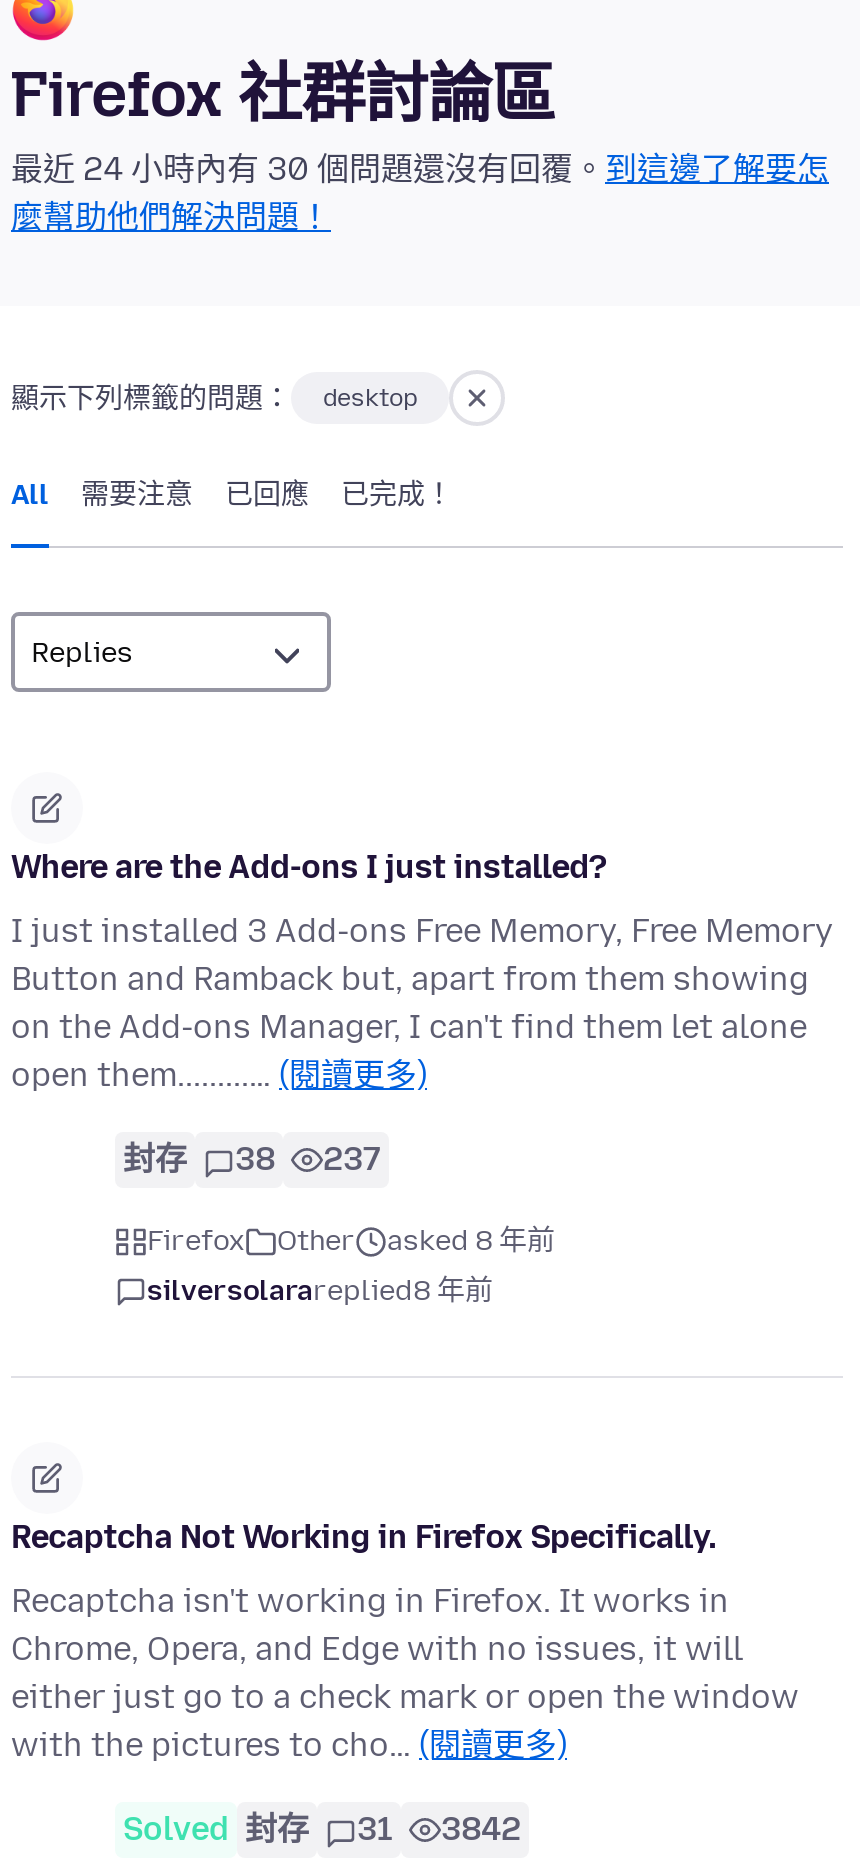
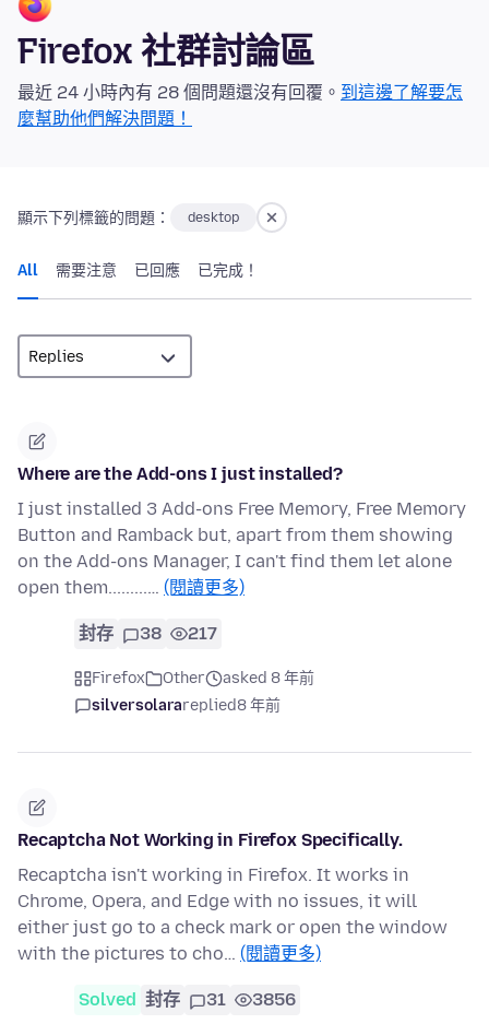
[11,151,829,189] 最近 24 小時內有 30 個問題還沒有回覆。到這邊了解要怎 -> [17,83,463,103] 最近 24 小時內有 28 個問題還沒有回覆。到這邊了解要怎
[123,1141,381,1179] 封存 38 237 -> [79,623,217,644] 封存 38 217
[123,1811,521,1849] Solved 封存 31 3842 -> [79,990,296,1010] Solved 封存 31 3856

